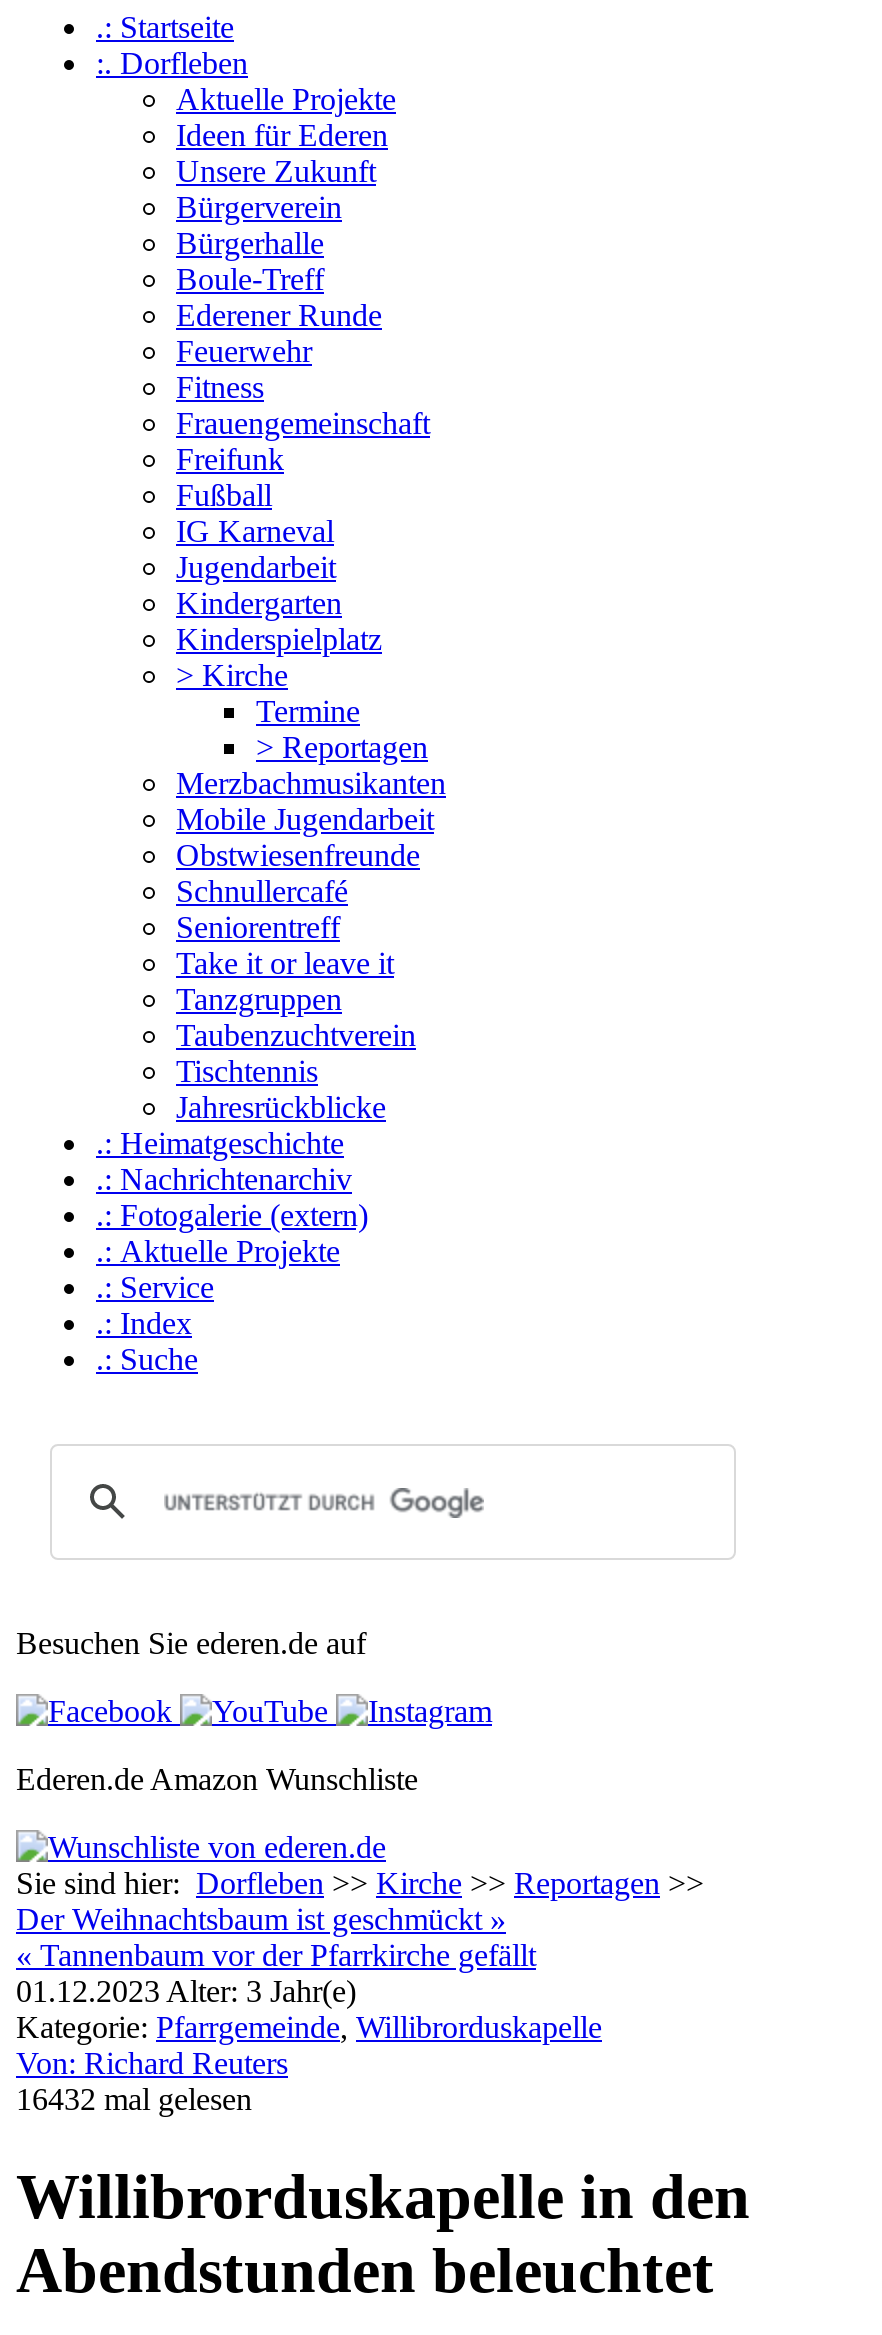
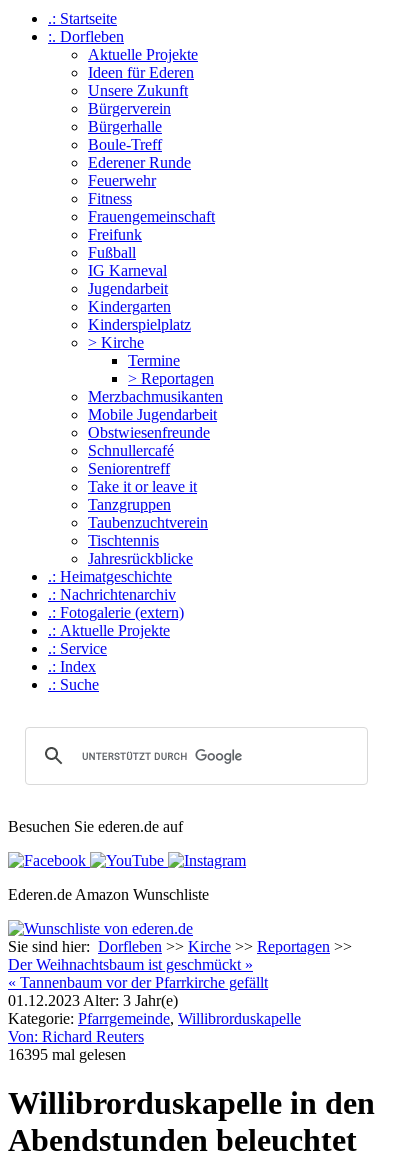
[16,2082,252,2116] 16432 mal gelesen -> [8,1046,126,1063] 16395 mal gelesen

